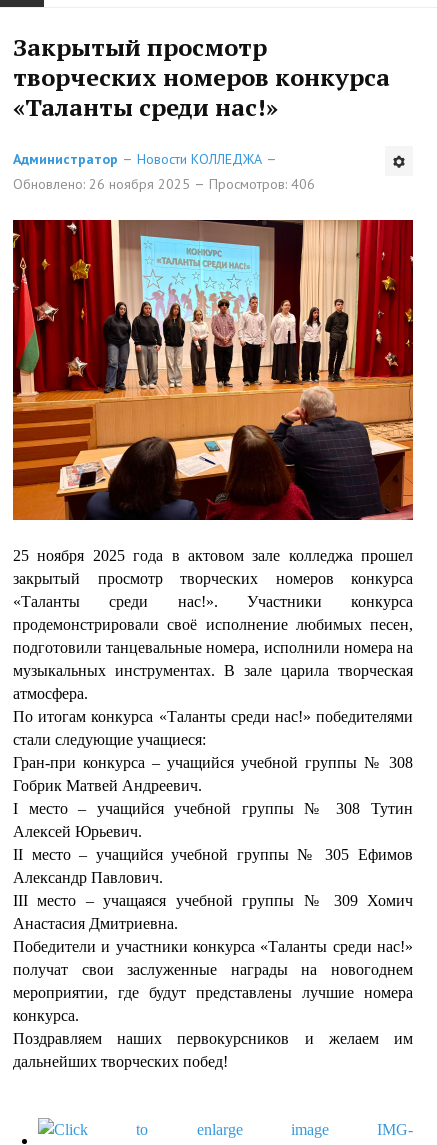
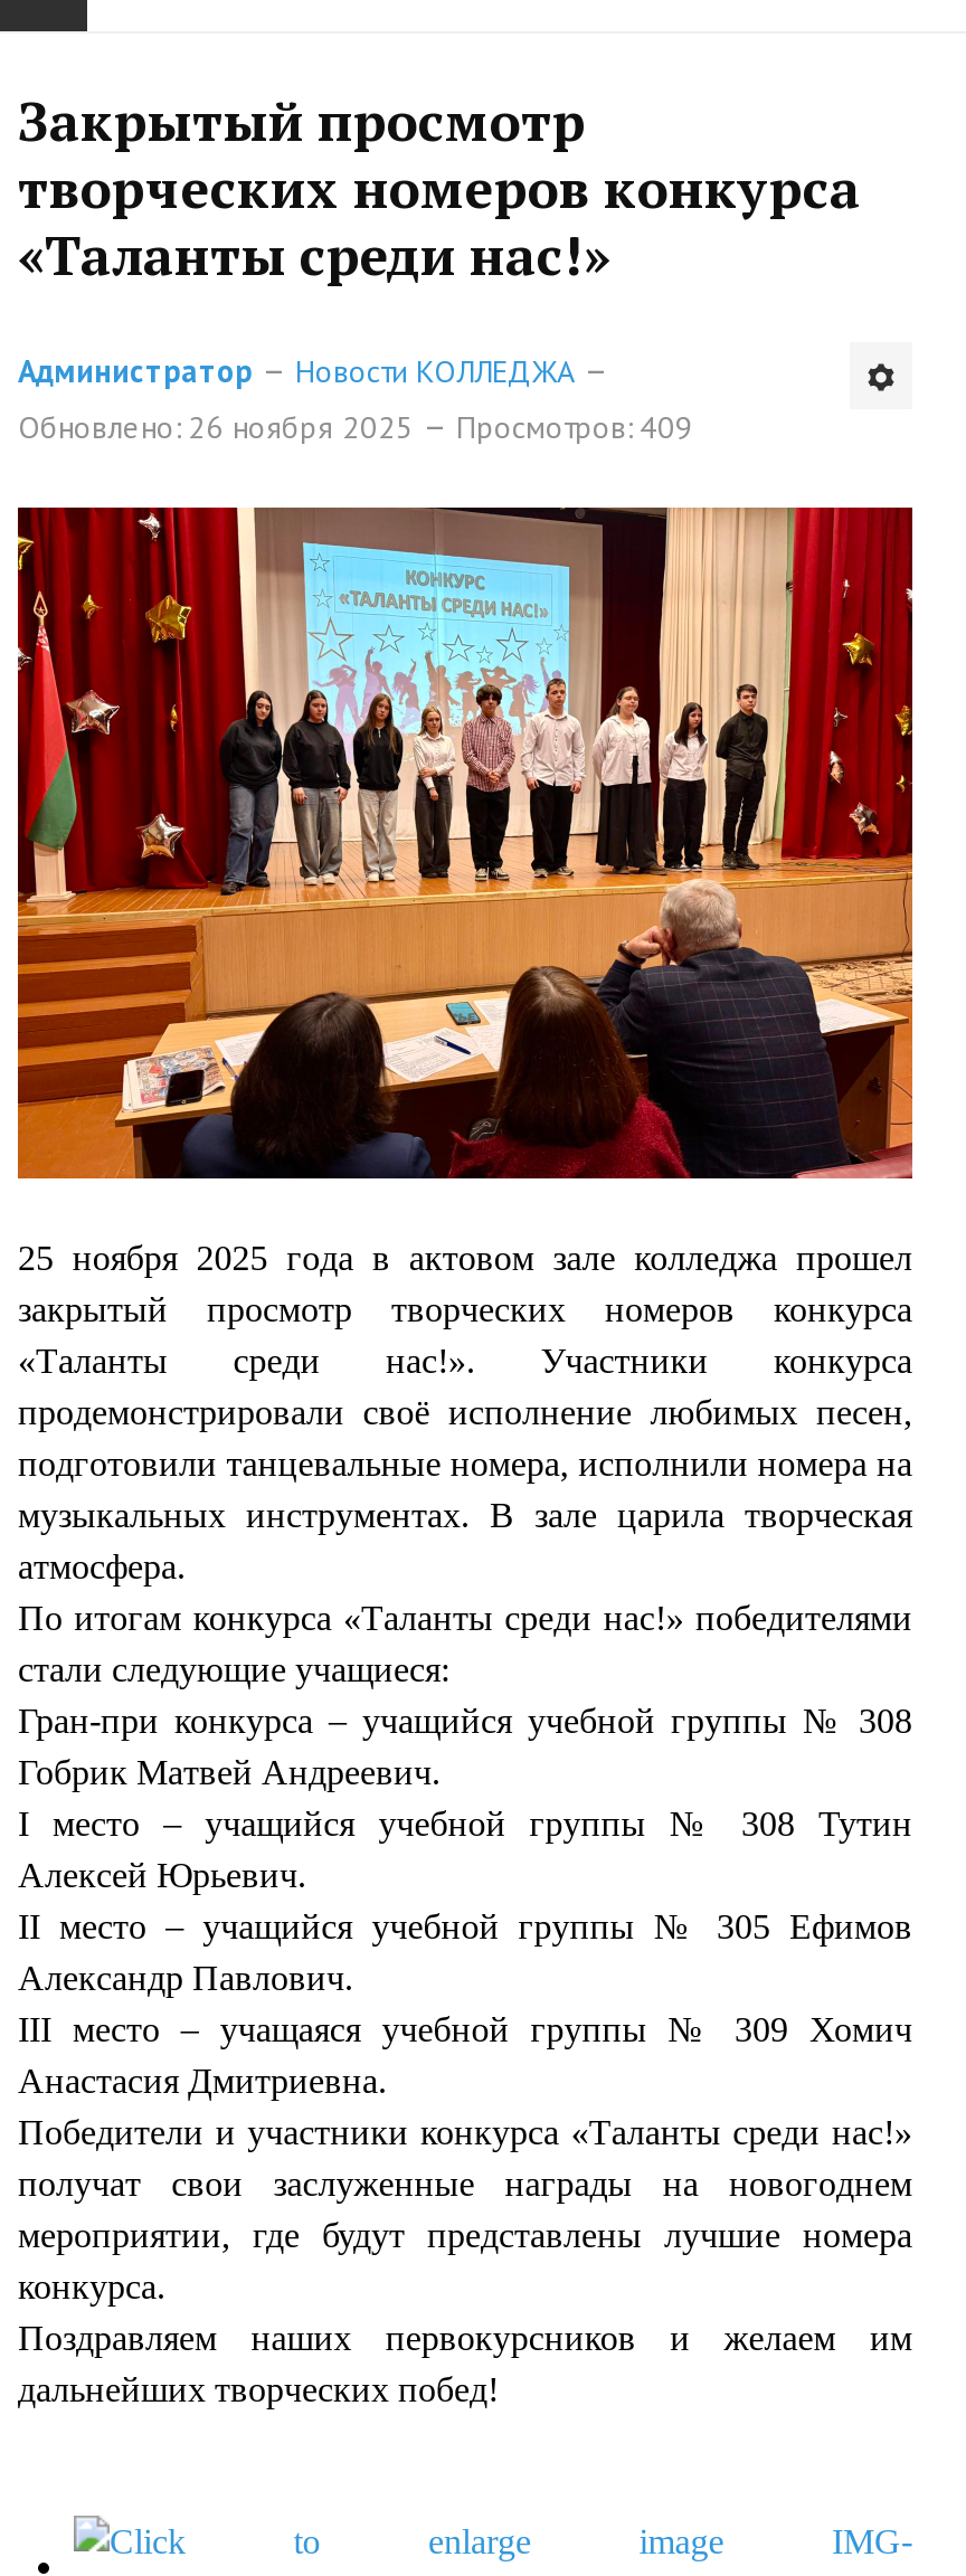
[13,175,315,193] Обновлено: 26 ноября 2025 Просмотров: 406 -> [18,407,693,447] Обновлено: 26 ноября 2025 Просмотров: 409

